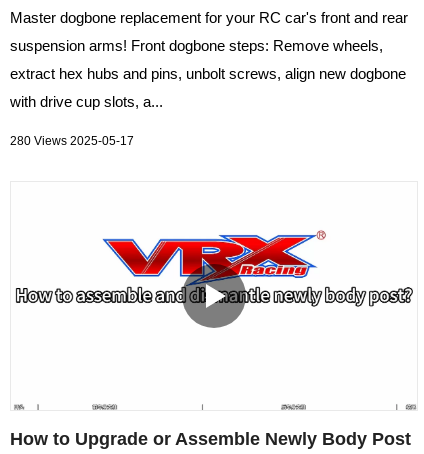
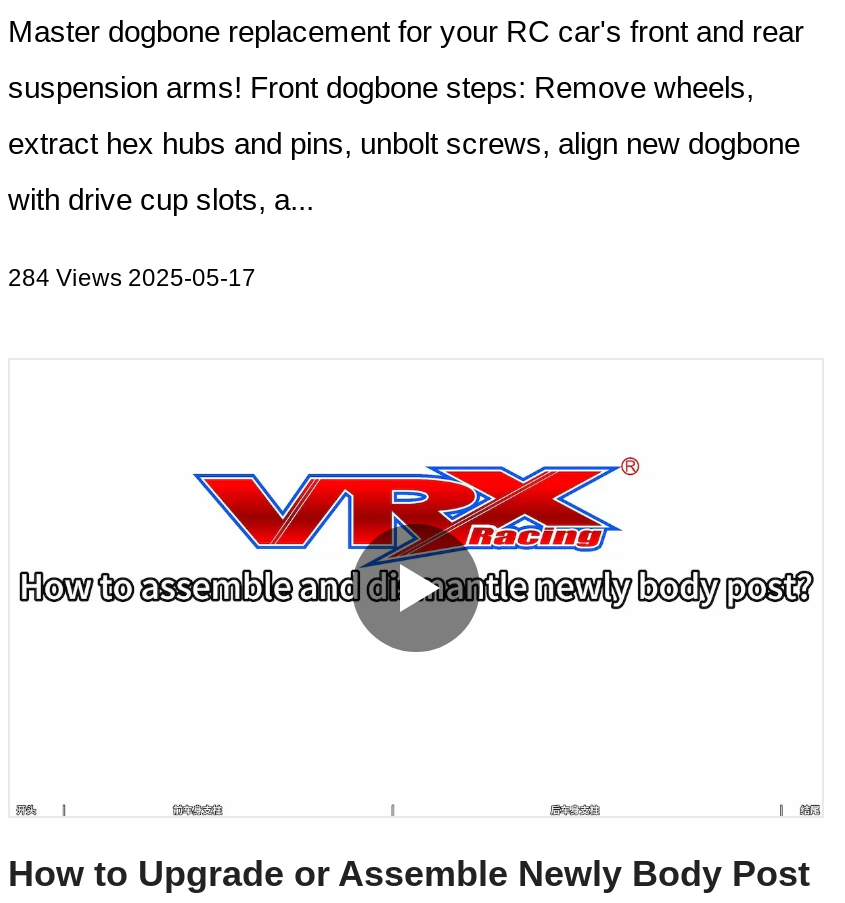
[10,133,134,147] 280 Views 2025-05-17 -> [8,263,256,291] 284 Views 2025-05-17

